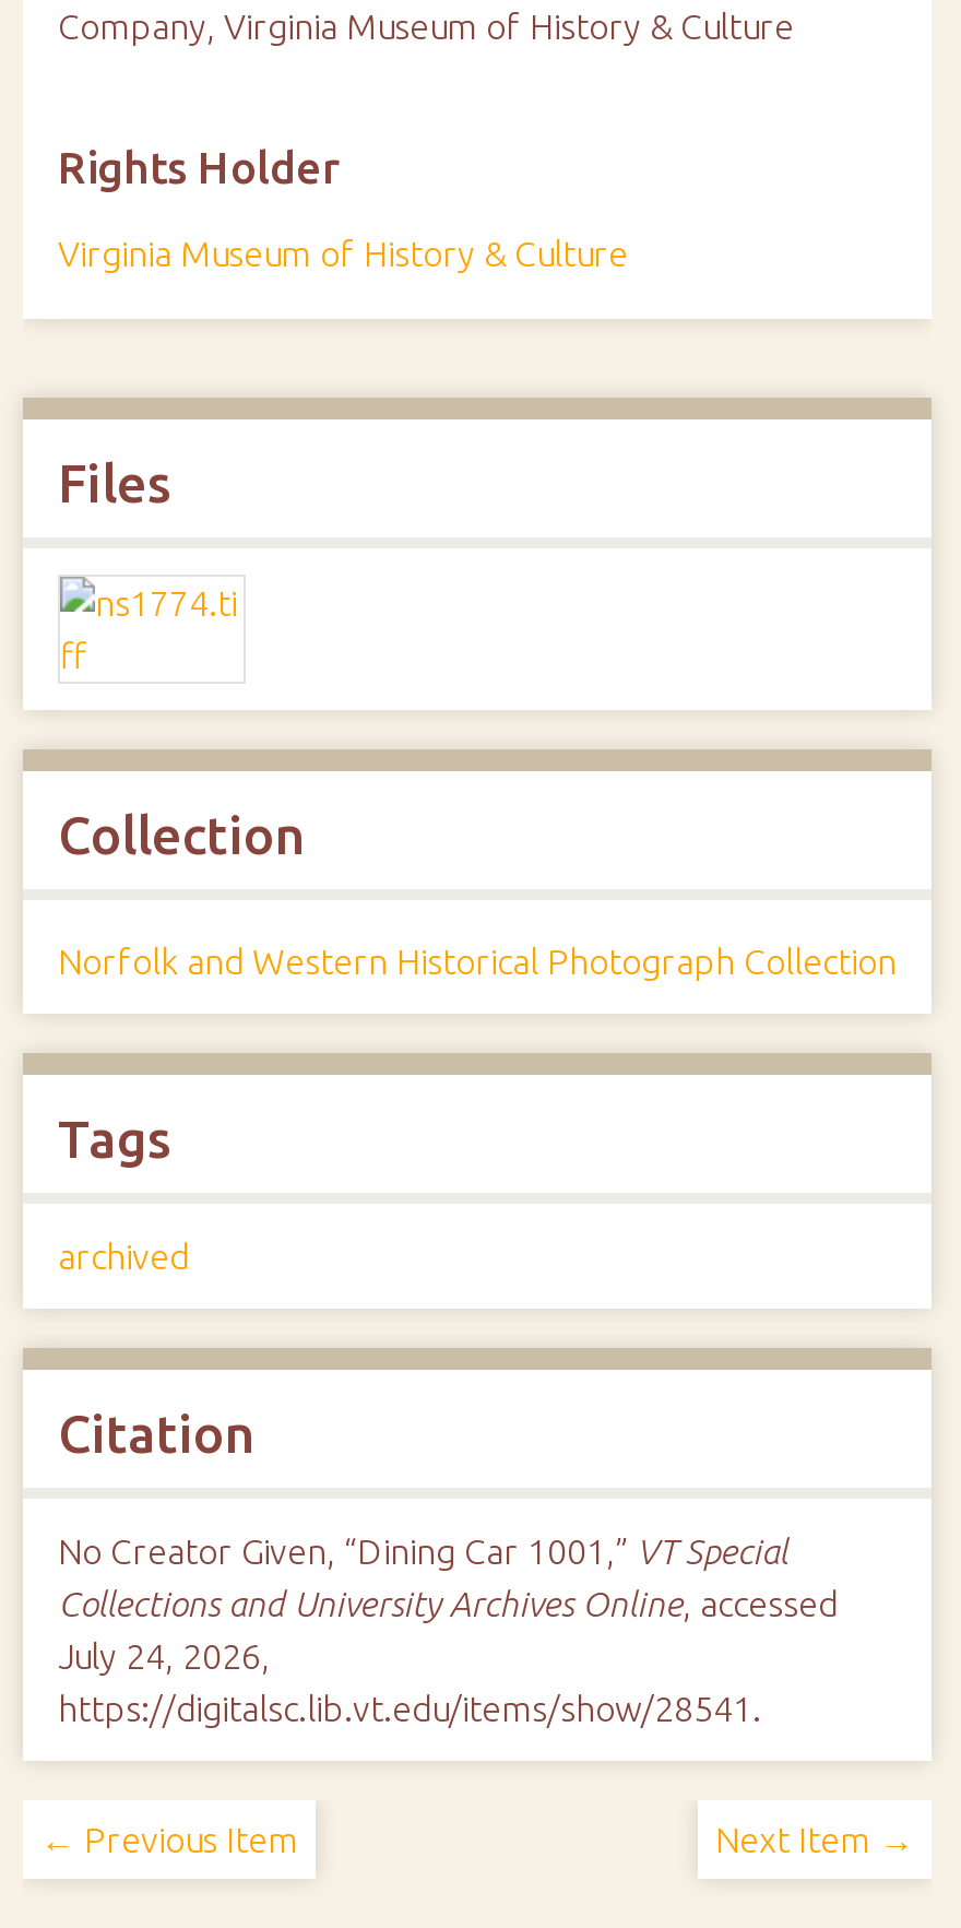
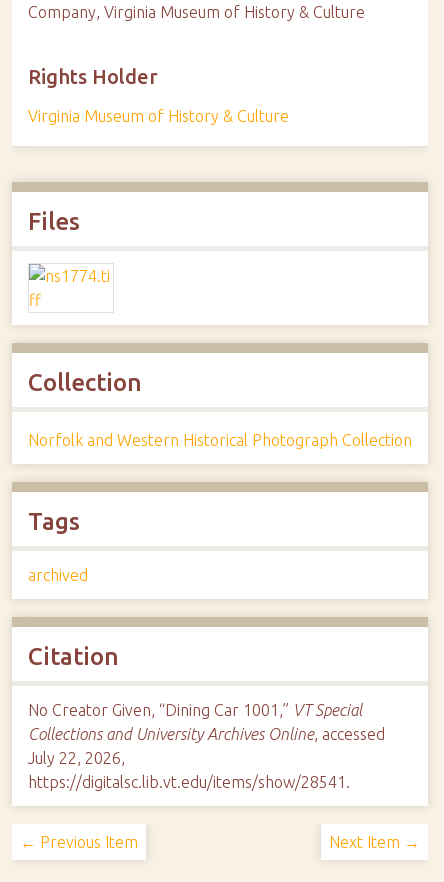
[58,1636,270,1676] July 24, 2026, -> [28,749,125,767] July 22, 2026,

